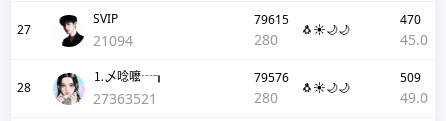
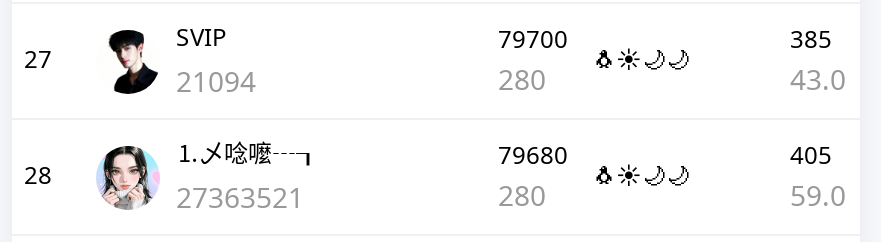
[254,11,289,28] 79615 -> [498,22,568,56] 79700
[400,11,421,28] 470 -> [790,22,832,56] 385
[400,30,428,49] 45.0 -> [790,60,846,98] 43.0
[254,69,289,86] 79576 -> [498,138,568,172] 79680
[400,69,421,86] 509 -> [790,138,832,172] 405
[400,88,428,107] 49.0 -> [790,176,846,214] 59.0

